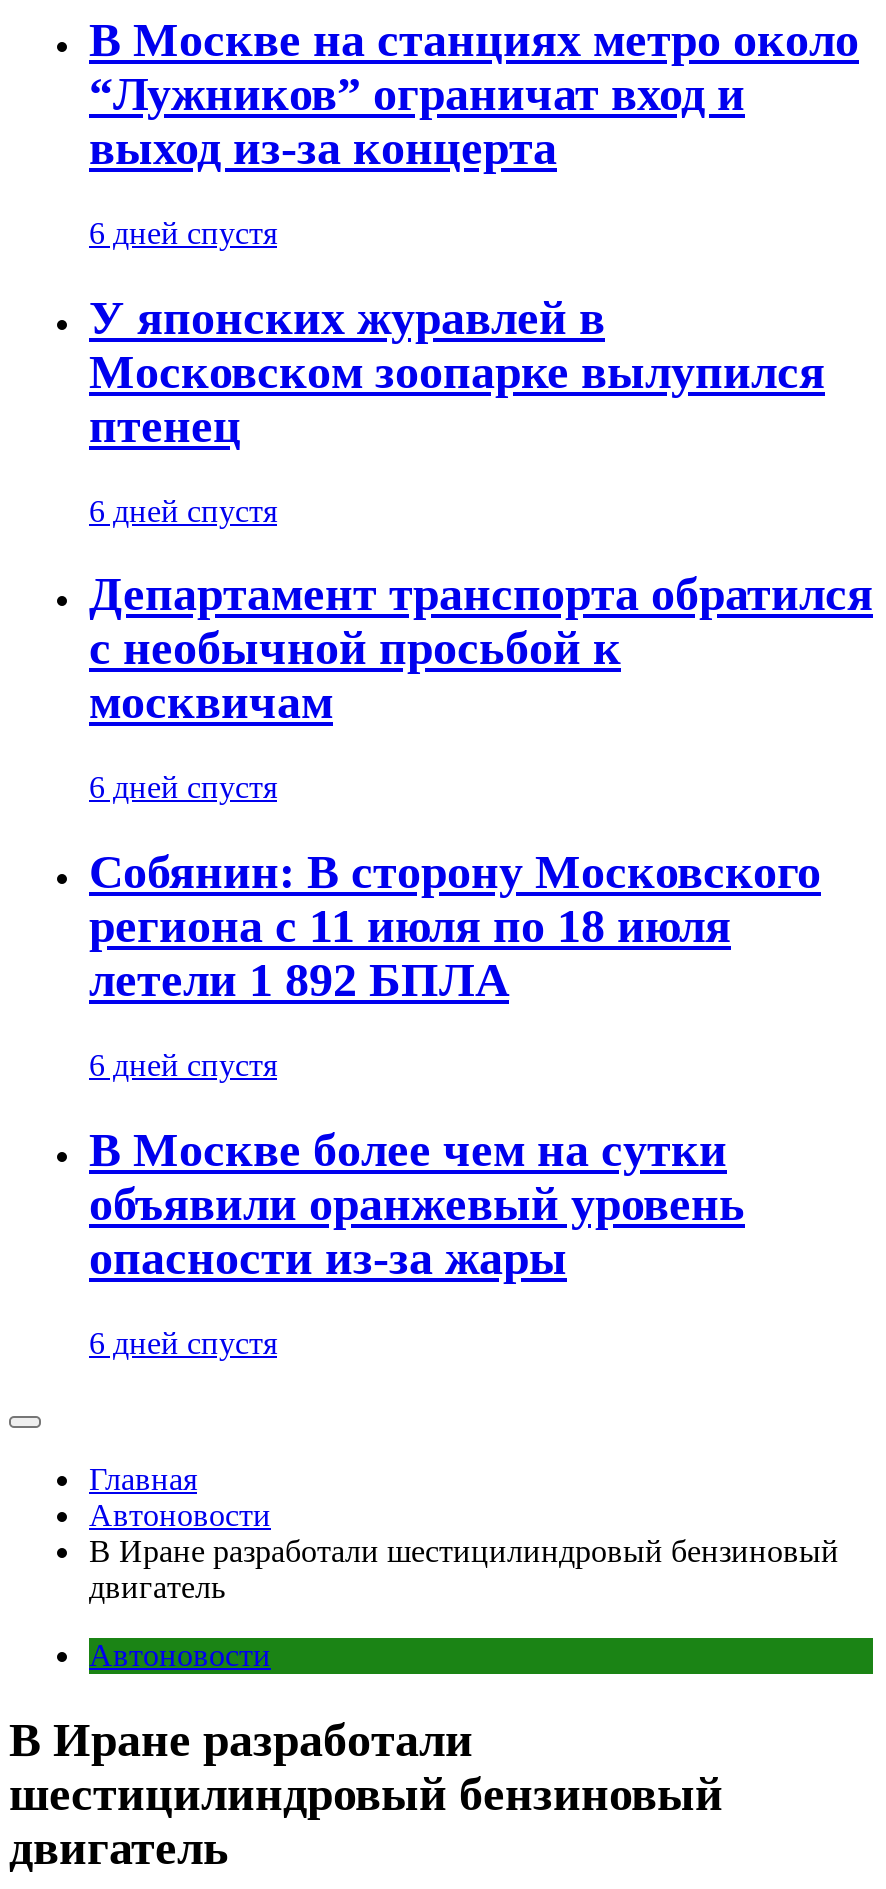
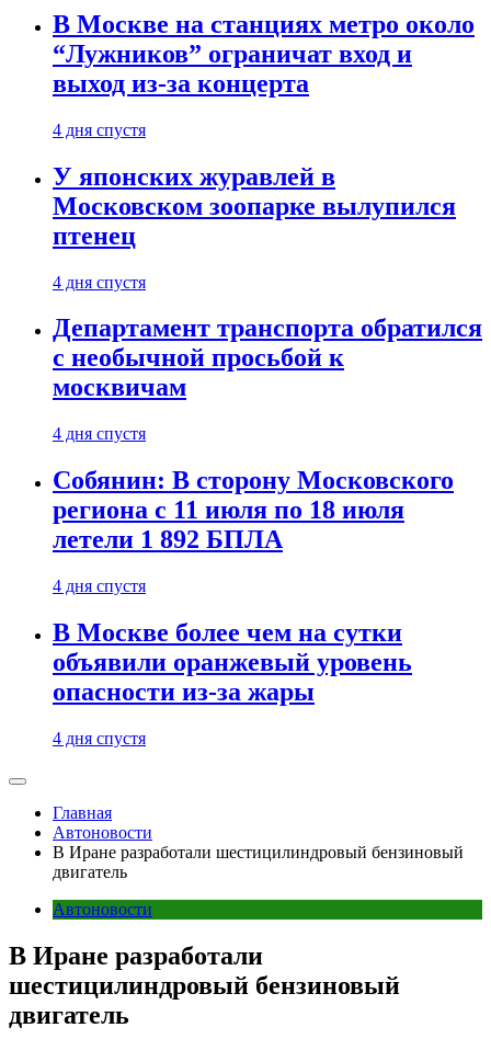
[89,216,277,250] 6 дней спустя -> [53,120,146,139] 4 дня спустя
[89,493,277,527] 6 дней спустя -> [53,272,146,291] 4 дня спустя
[89,771,277,805] 6 дней спустя -> [53,425,146,443] 4 дня спустя
[89,1048,277,1082] 6 дней спустя -> [53,577,146,595] 4 дня спустя
[89,1326,277,1360] 6 дней спустя -> [53,729,146,747] 4 дня спустя

